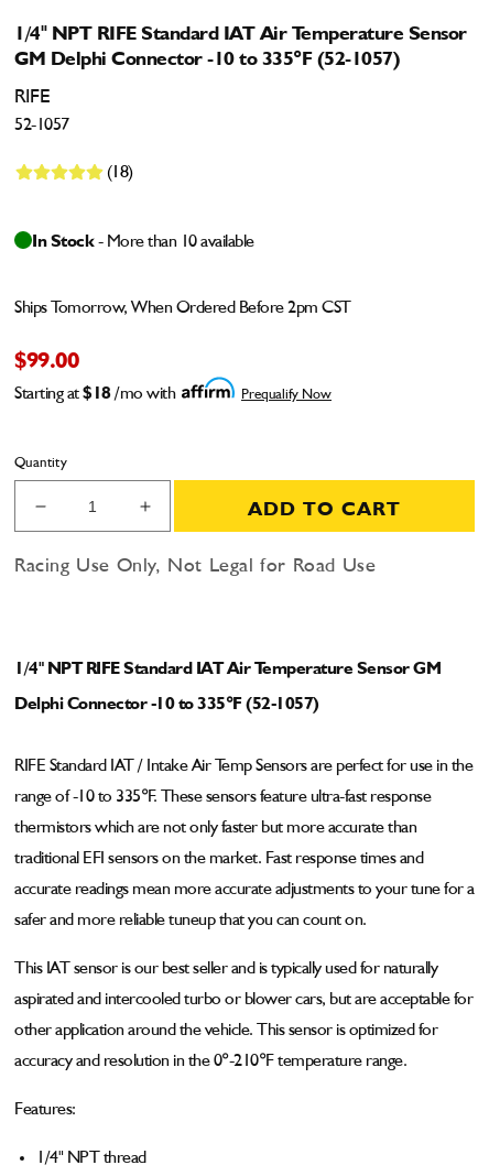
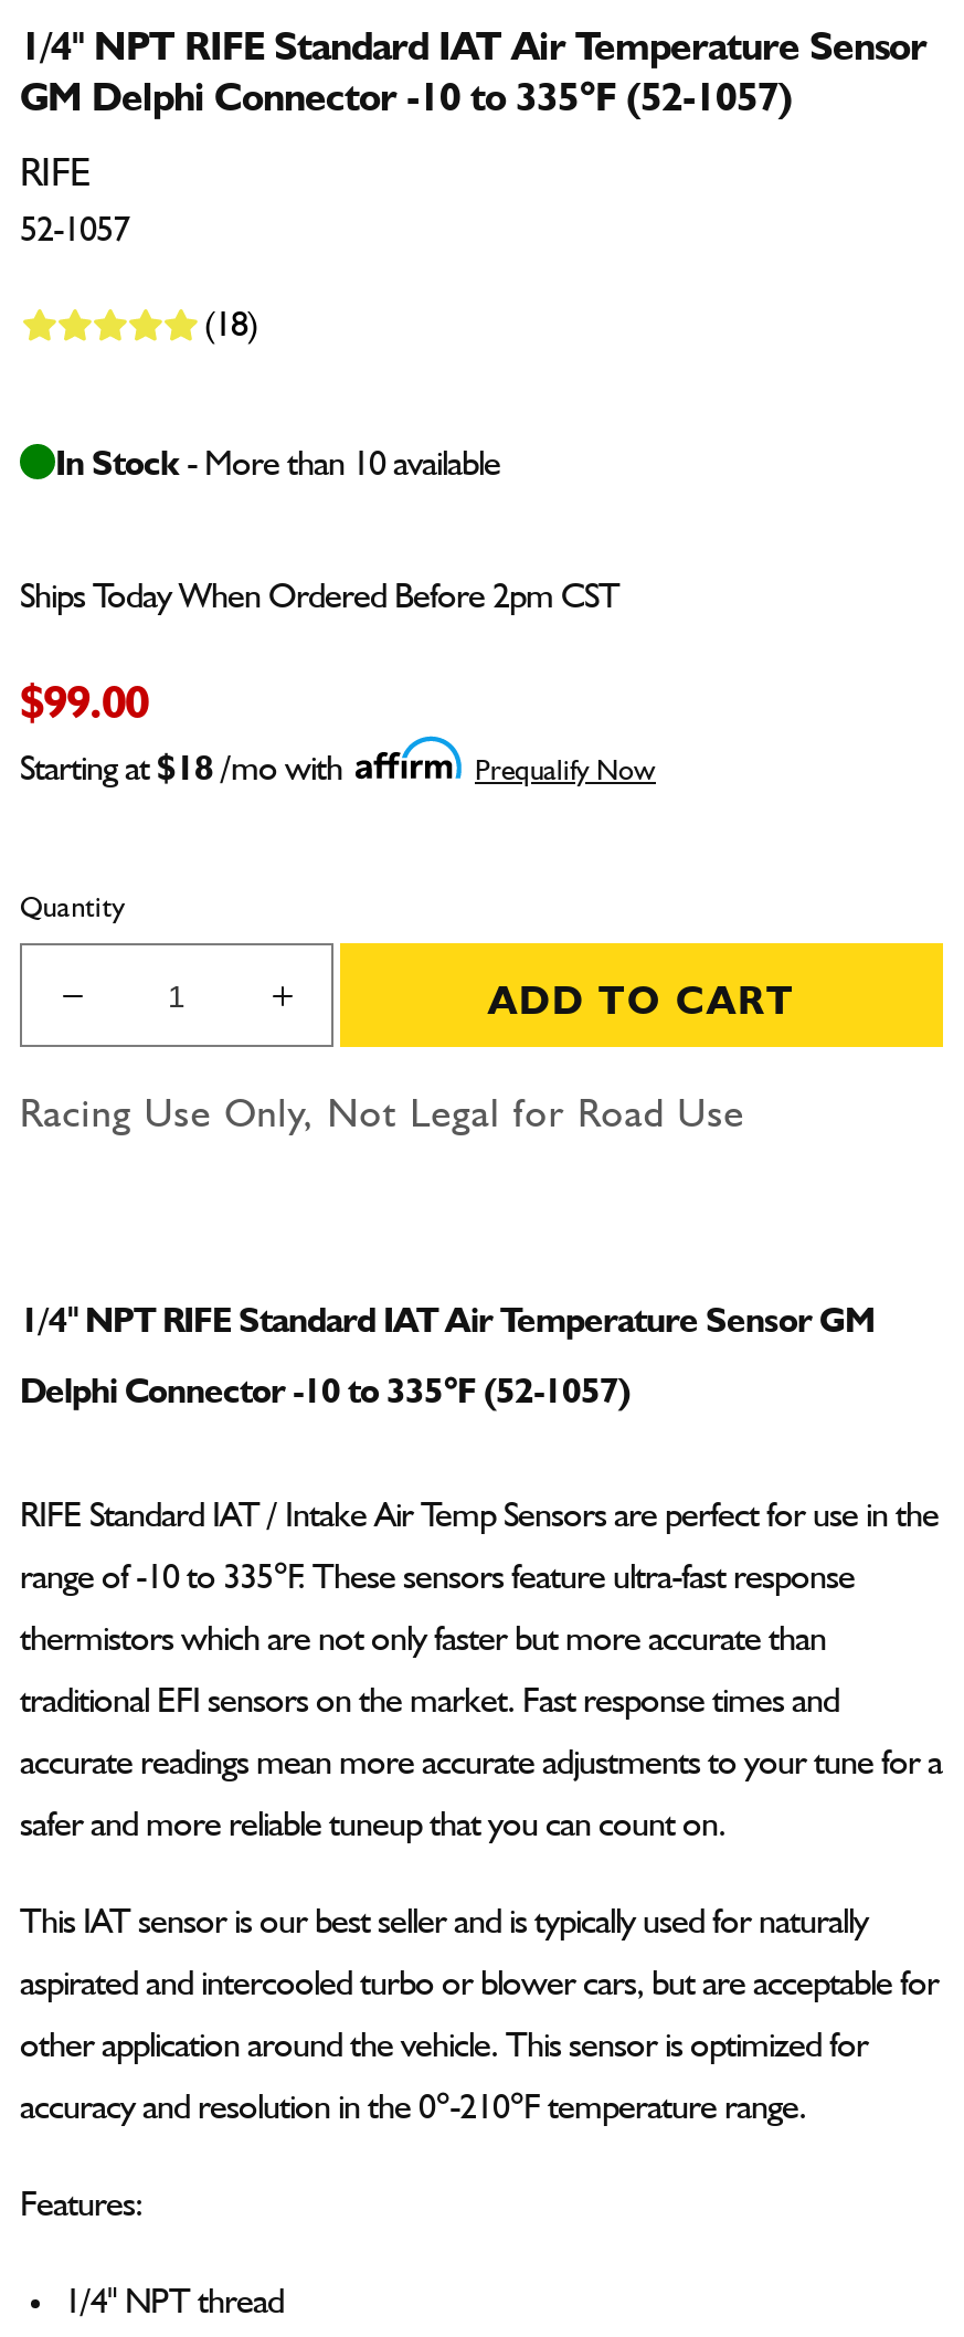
[14,300,351,317] Ships Tomorrow, When Ordered Before 2pm CST -> [20,581,619,617] Ships Today When Ordered Before 2pm CST

